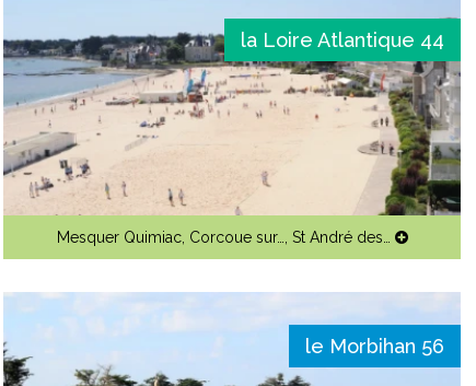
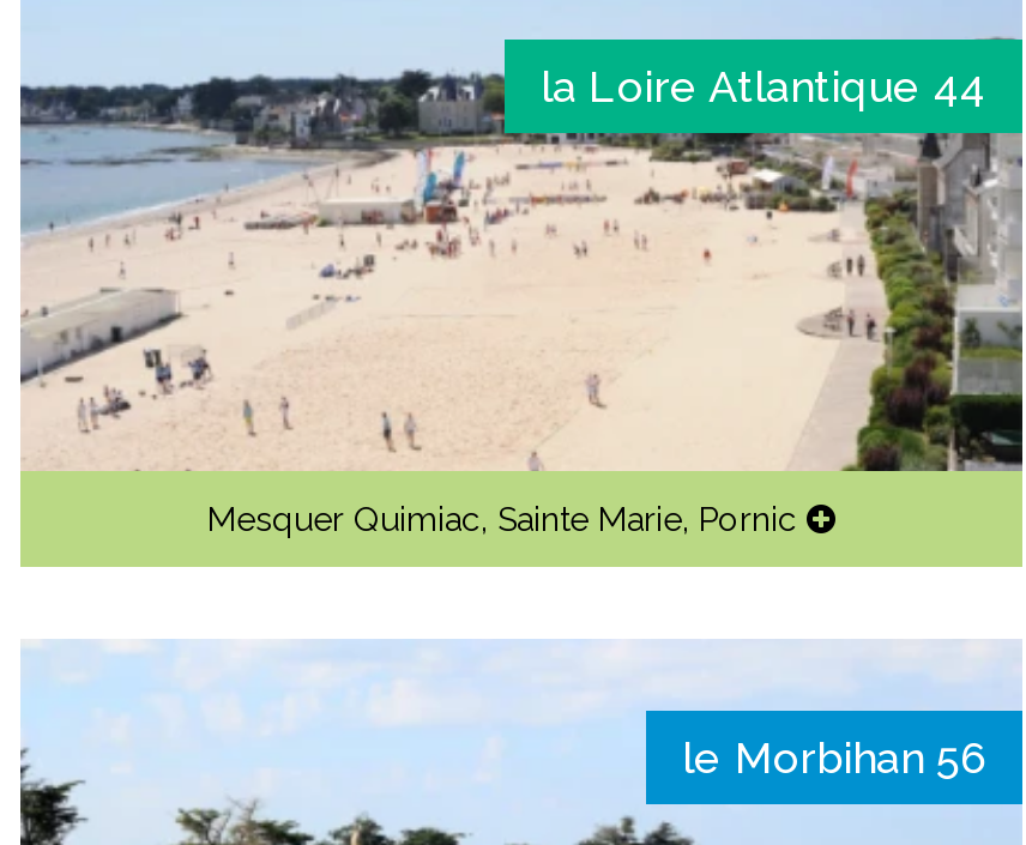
[56,229,390,246] Mesquer Quimiac, Corcoue sur…, St André des… -> [207,501,797,539] Mesquer Quimiac, Sainte Marie, Pornic

